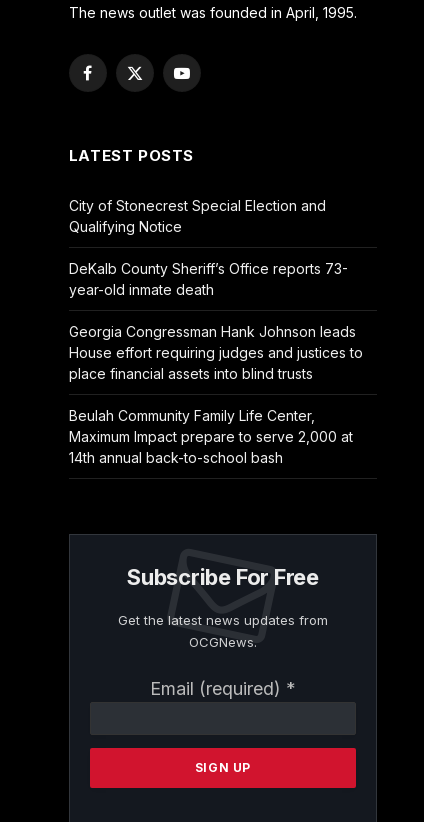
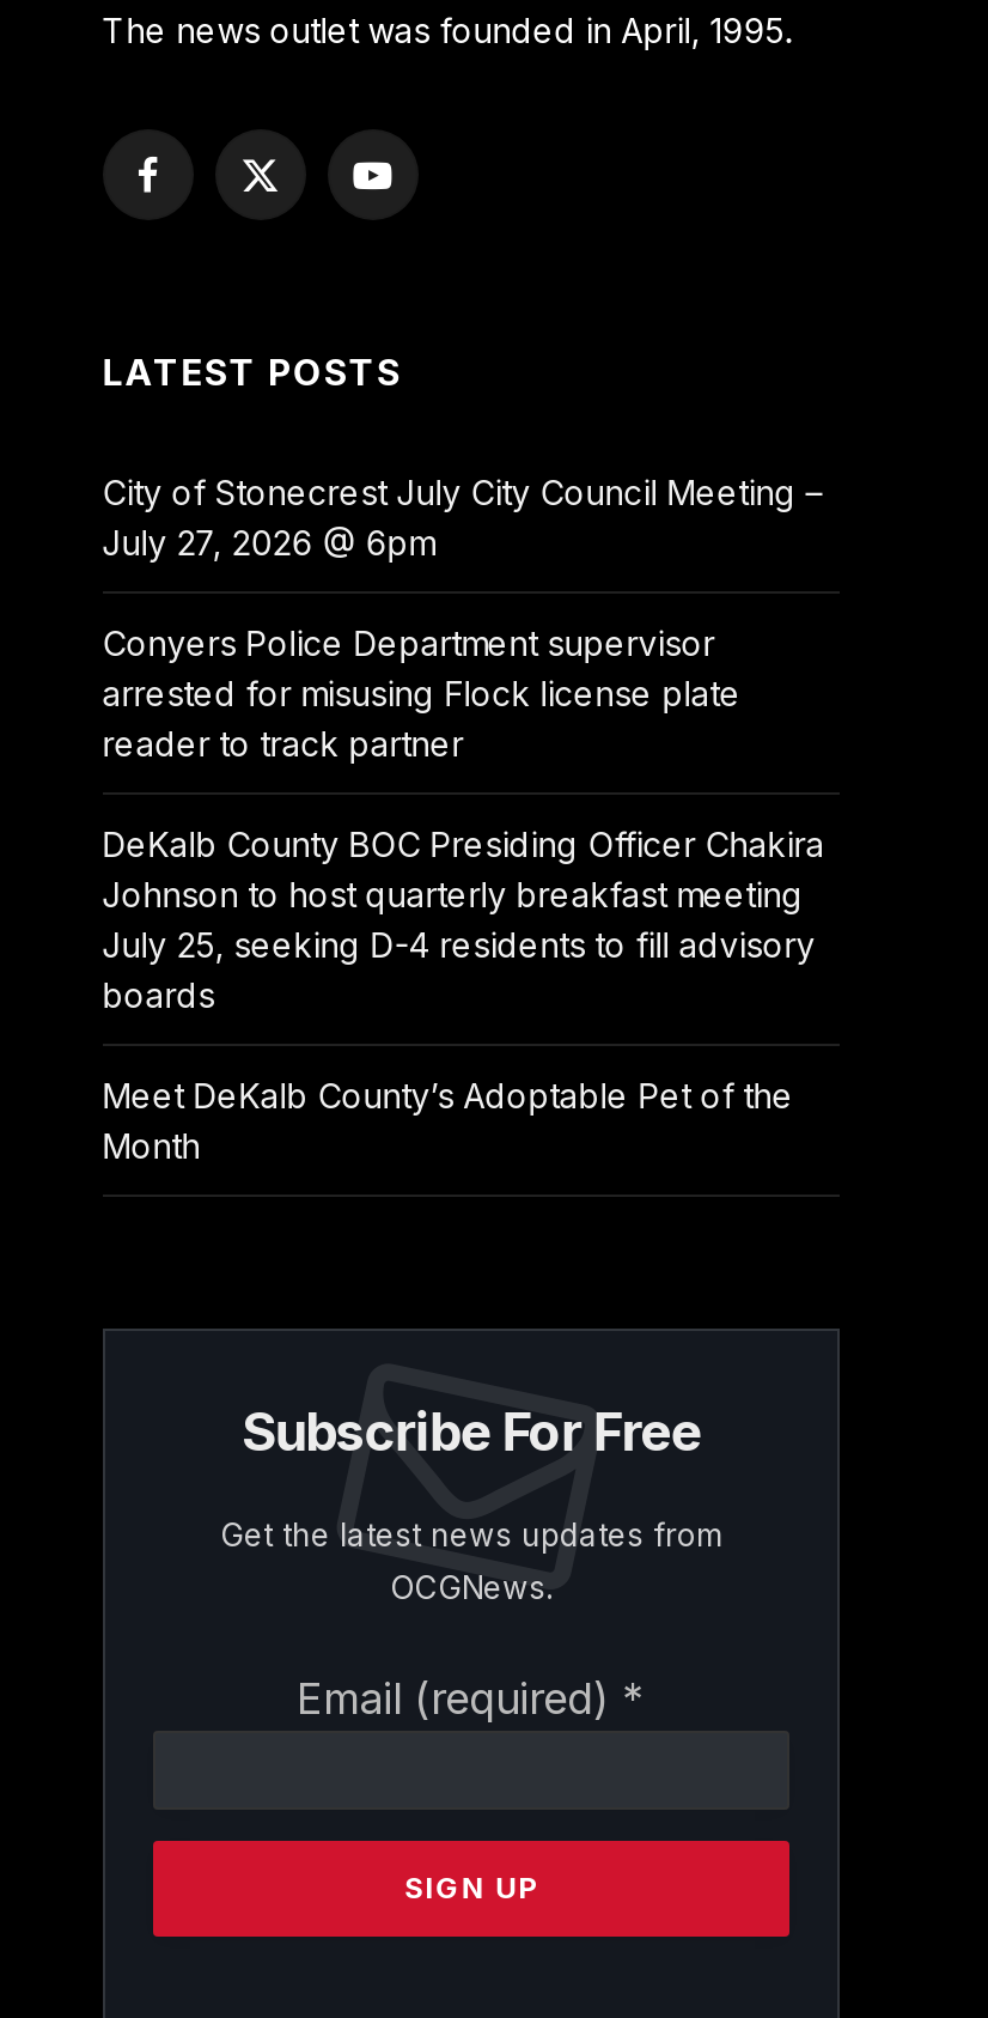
[69,197,326,235] City of Stonecrest Special Election and | Qualifying Notice -> [102,473,822,564] City of Stonecrest July City Council Meeting – | July 27, 2026 @ 6pm
[69,260,348,298] DeKalb County Sheriff’s Office reports 73- | year-old inmate death -> [102,623,741,765] Conyers Police Department supervisor | arrested for misusing Flock license plate | reader to track partner
[69,323,363,382] Georgia Congressman Hank Johnson leads | House effort requiring judges and justices to | place financial assets into blind trusts -> [102,824,825,1016] DeKalb County BOC Presiding Officer Chakira | Johnson to host quarterly breakfast meeting | July 25, seeking D-4 residents to fill advisory | boards
[69,407,353,466] Beulah Community Family Life Center, | Maximum Impact prepare to serve 2,000 at | 14th annual back-to-school bash -> [102,1076,794,1167] Meet DeKalb County’s Adoptable Pet of the | Month

